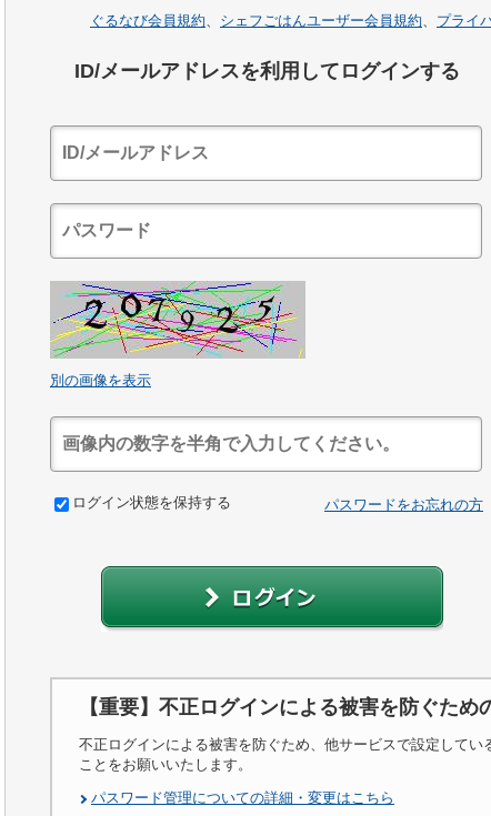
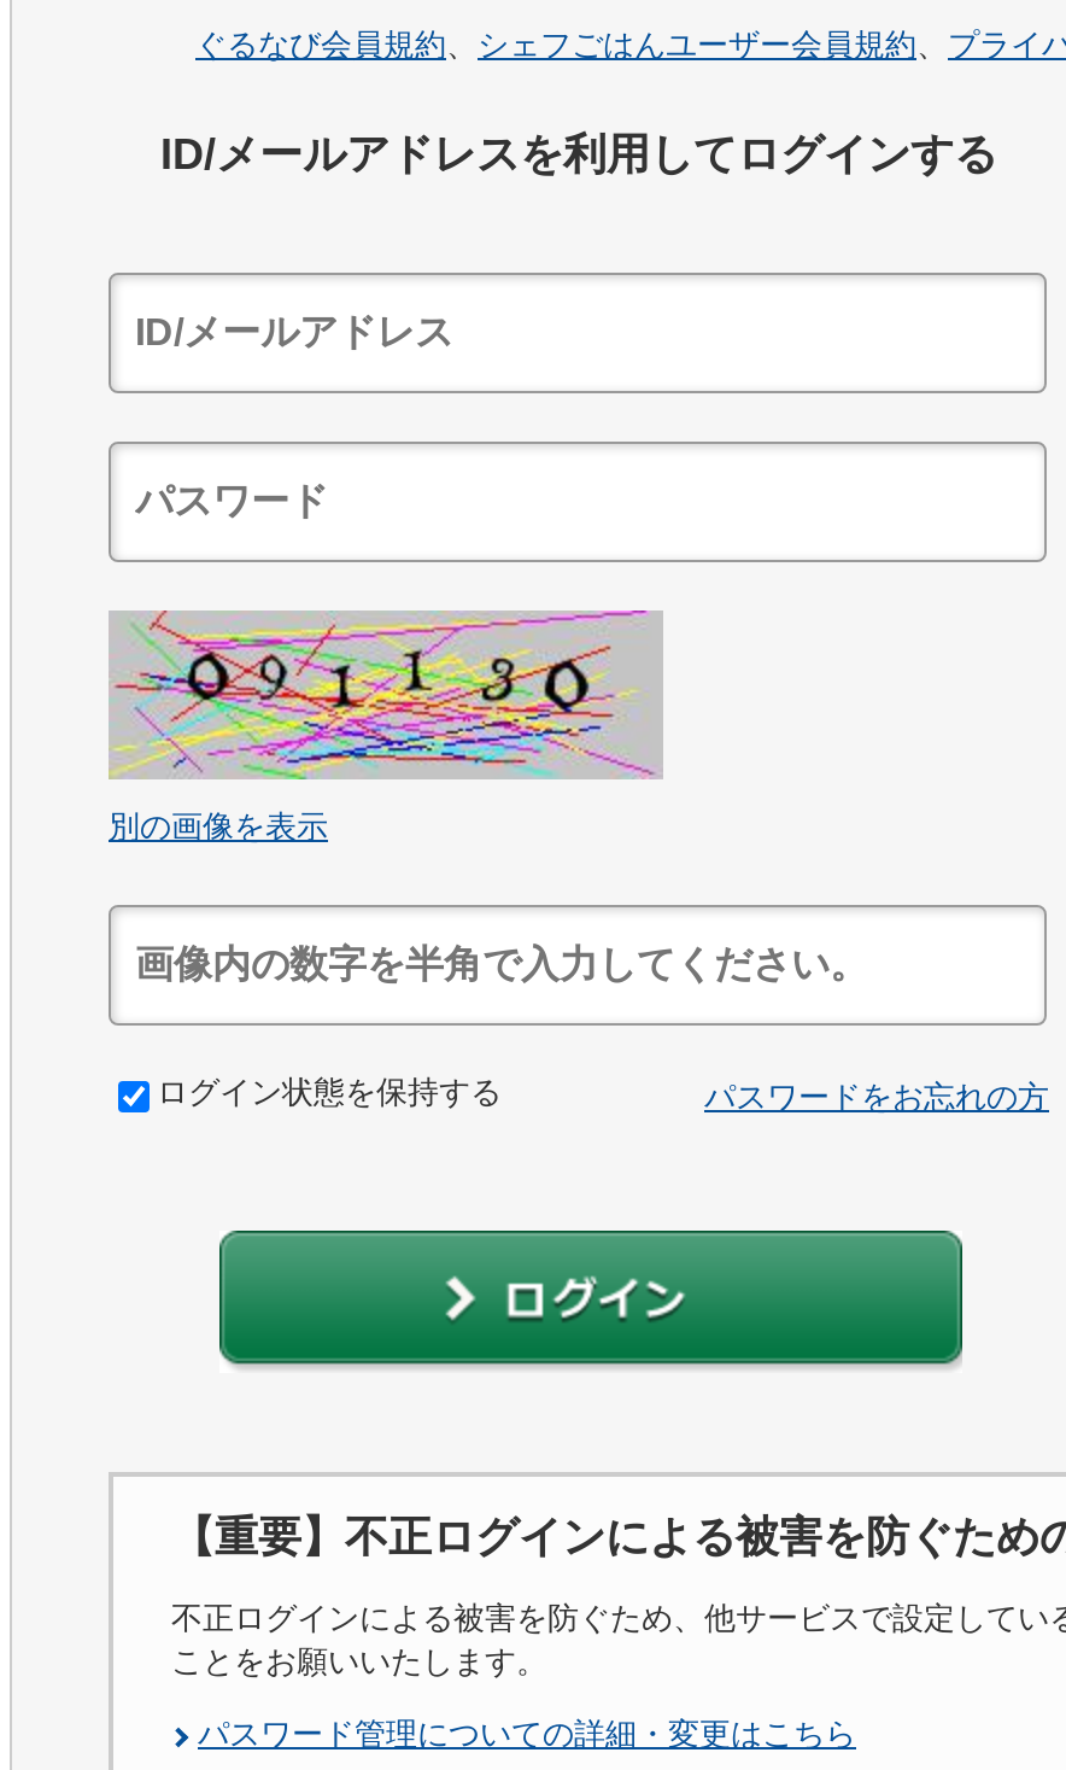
[52,281,302,359] [image] -> [111,611,654,779] [image]

